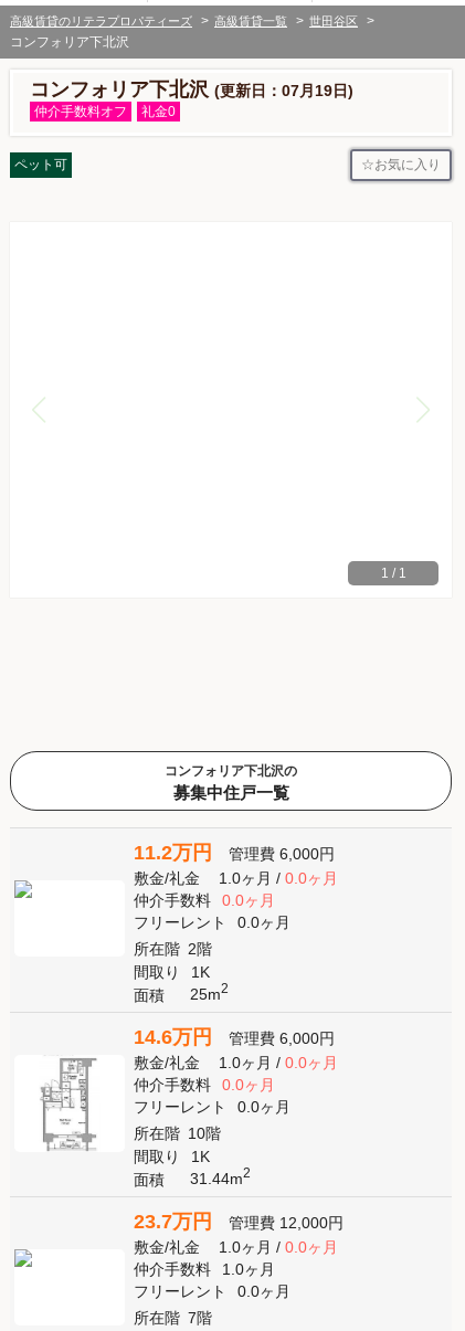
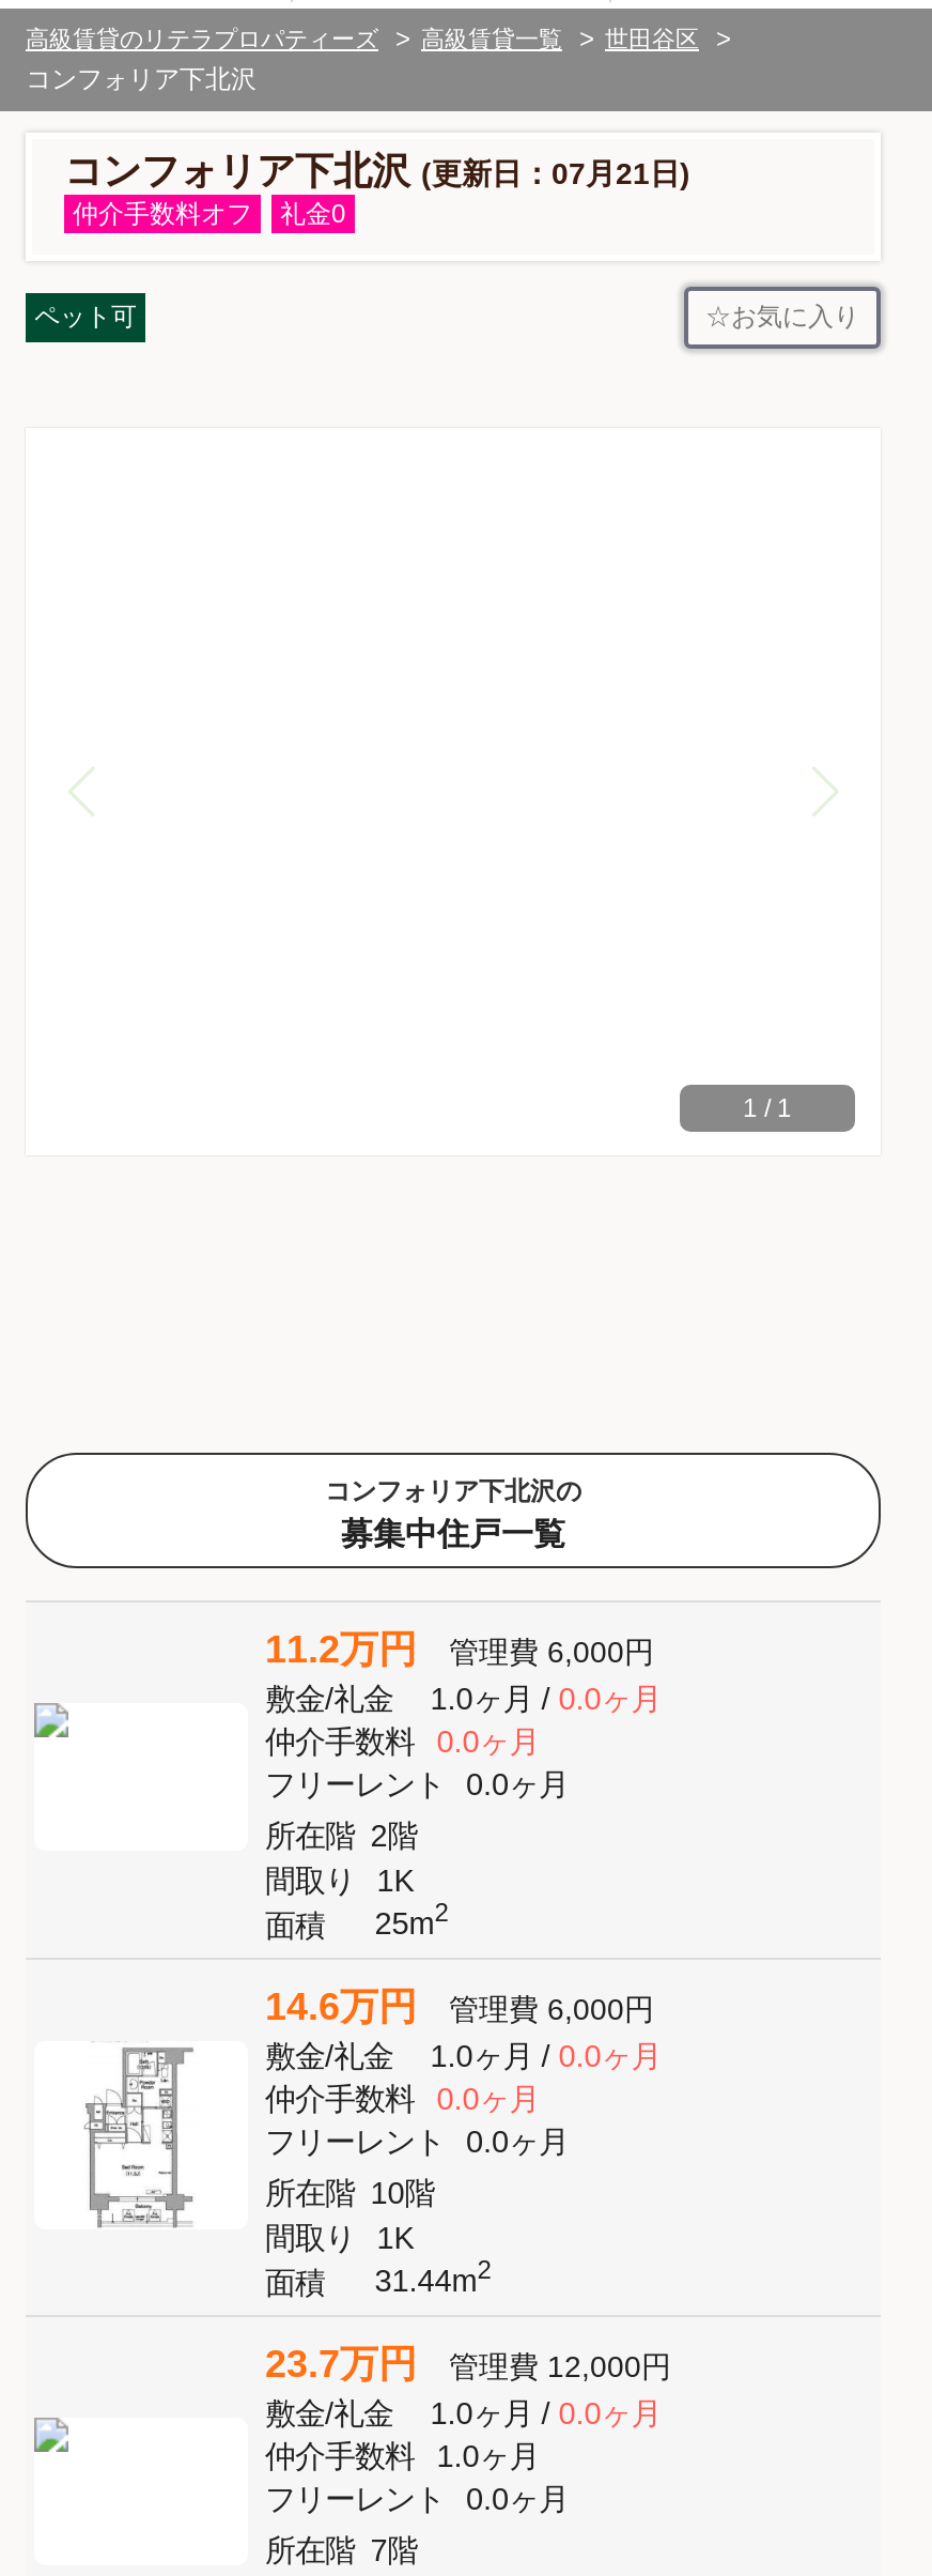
[30,78,353,100] コンフォリア下北沢(更新日：07月19日) -> [64,149,690,191] コンフォリア下北沢(更新日：07月21日)

